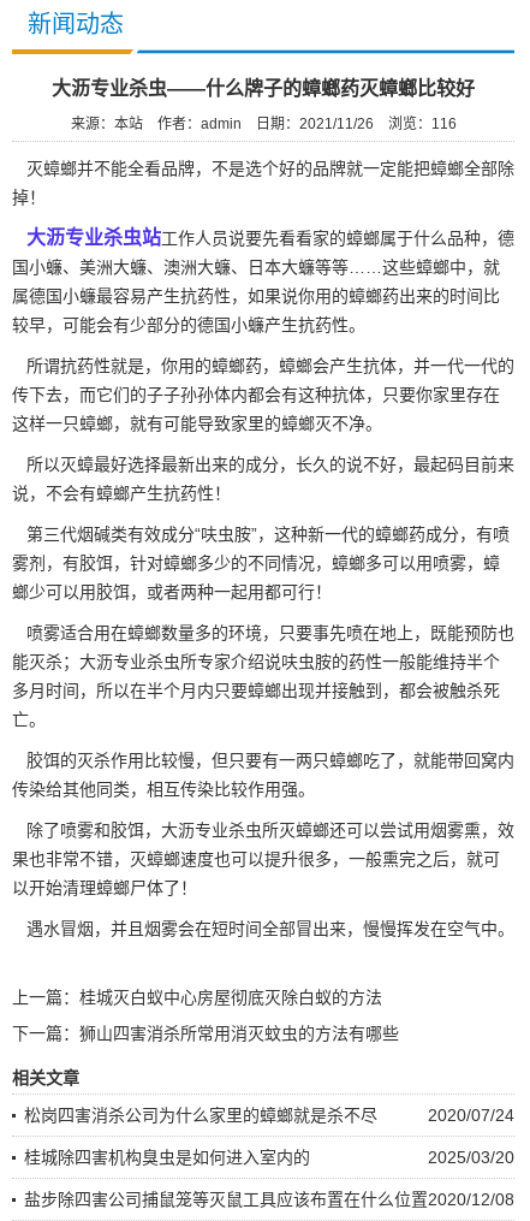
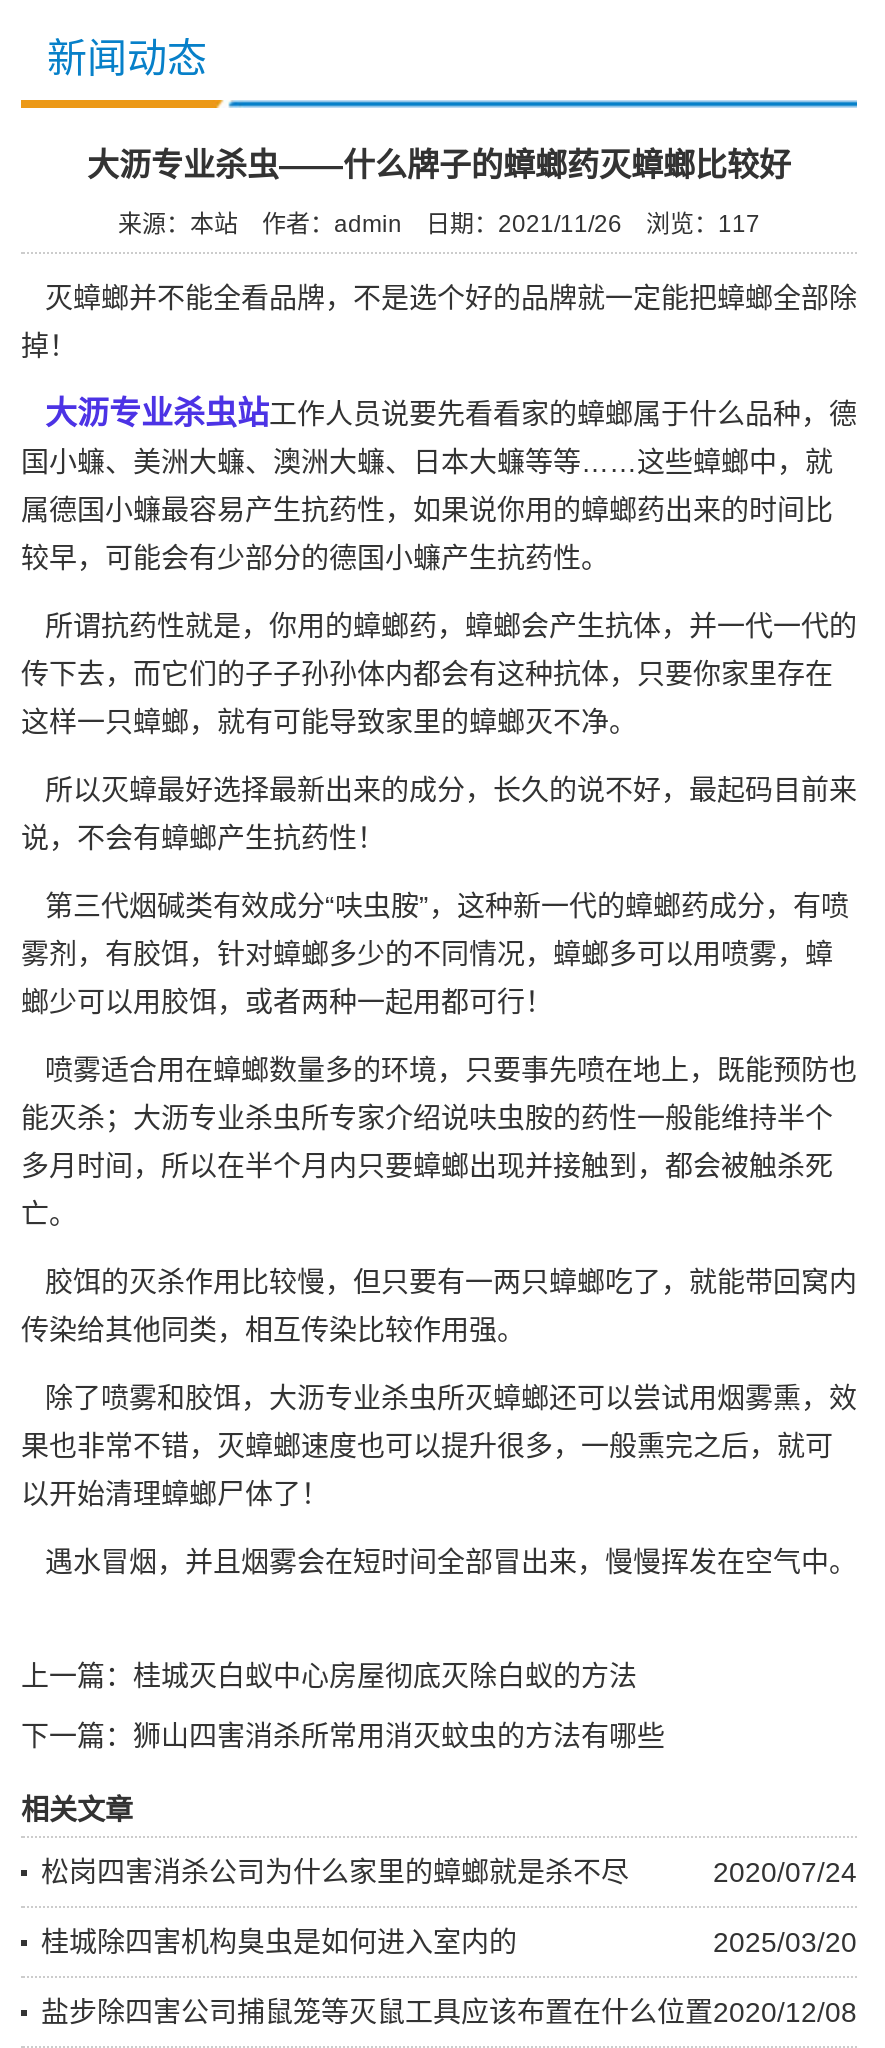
[70,115,456,132] 来源：本站 作者：admin 日期：2021/11/26 浏览：116 -> [118,210,760,238] 来源：本站 作者：admin 日期：2021/11/26 浏览：117

